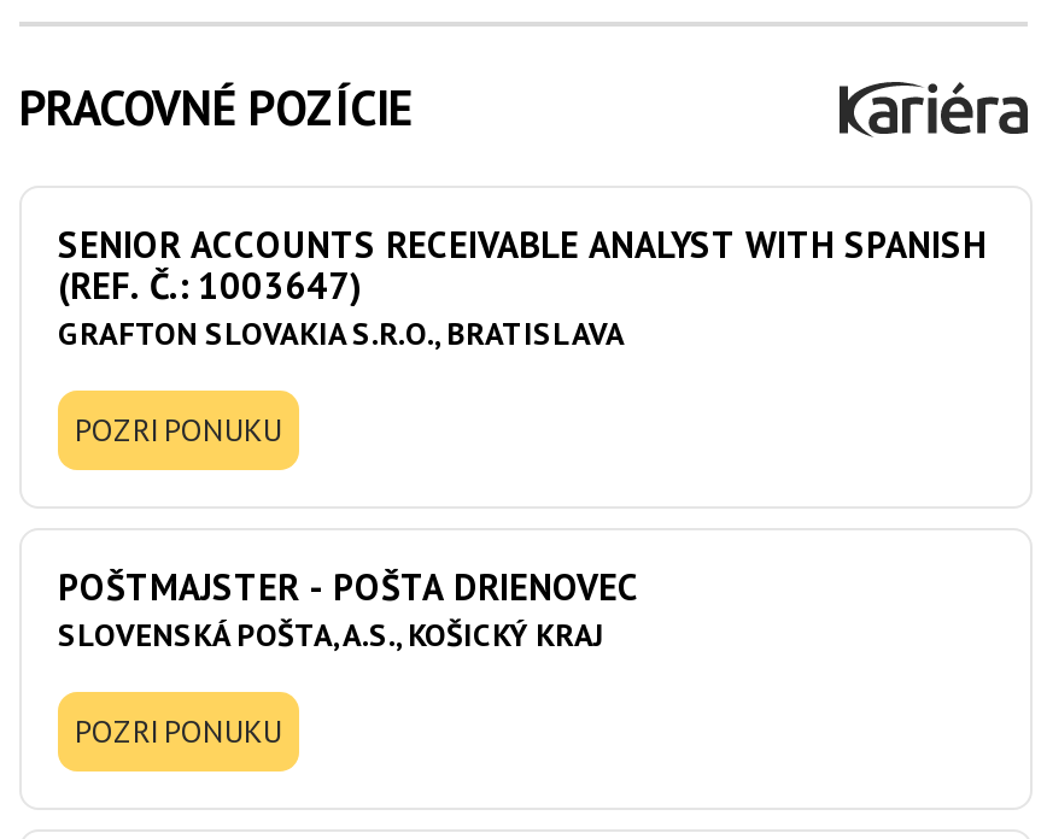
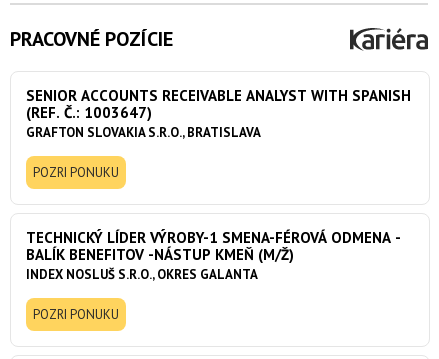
[58,564,639,655] POŠTMAJSTER - POŠTA DRIENOVEC | SLOVENSKÁ POŠTA, A.S., KOŠICKÝ KRAJ -> [26,228,401,283] TECHNICKÝ LÍDER VÝROBY-1 SMENA-FÉROVÁ ODMENA - | BALÍK BENEFITOV -NÁSTUP KMEŇ (M/Ž) | INDEX NOSLUŠ S.R.O., OKRES GALANTA

